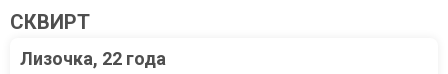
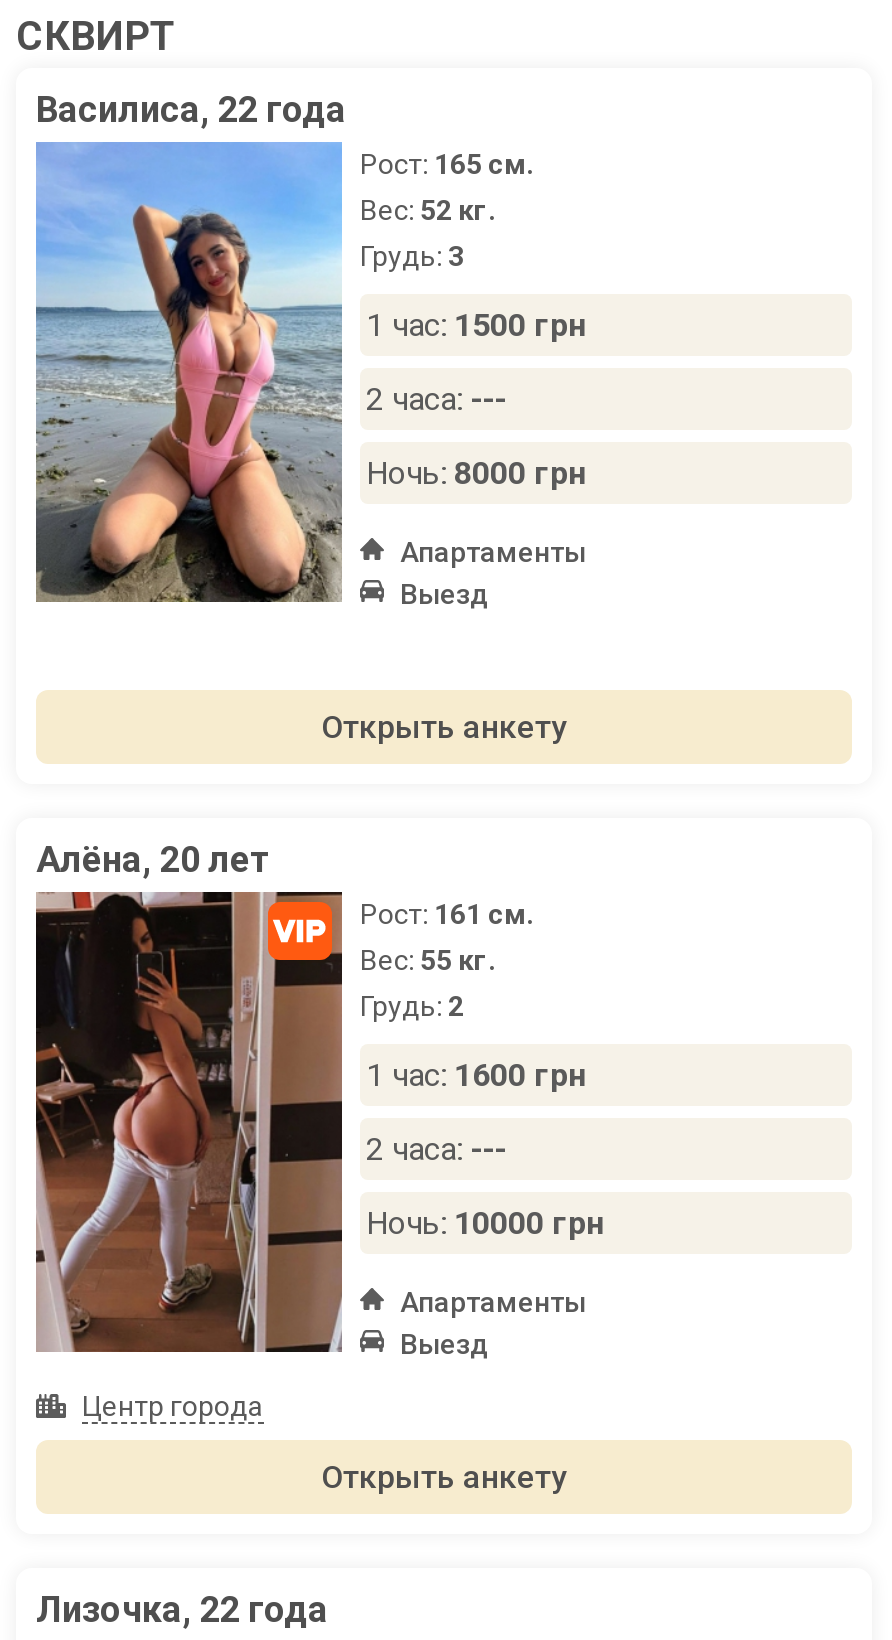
none -> [34,88,586,610] [image] | Василиса, 22 года | Рост: 165 см. | Вес: 52 кг. | Грудь: 3 | 1 час: 1500 грн | 2 часа: --- | Ночь: 8000 грн | Апартаменты | Выезд
none -> [34,708,604,1496] [image] | Открыть анкету | Алёна, 20 лет | Рост: 161 см. | Вес: 55 кг. | Грудь: 2 | 1 час: 1600 грн | 2 часа: --- | Ночь: 10000 грн | Апартаменты | Выезд | Центр города | Открыть анкету

